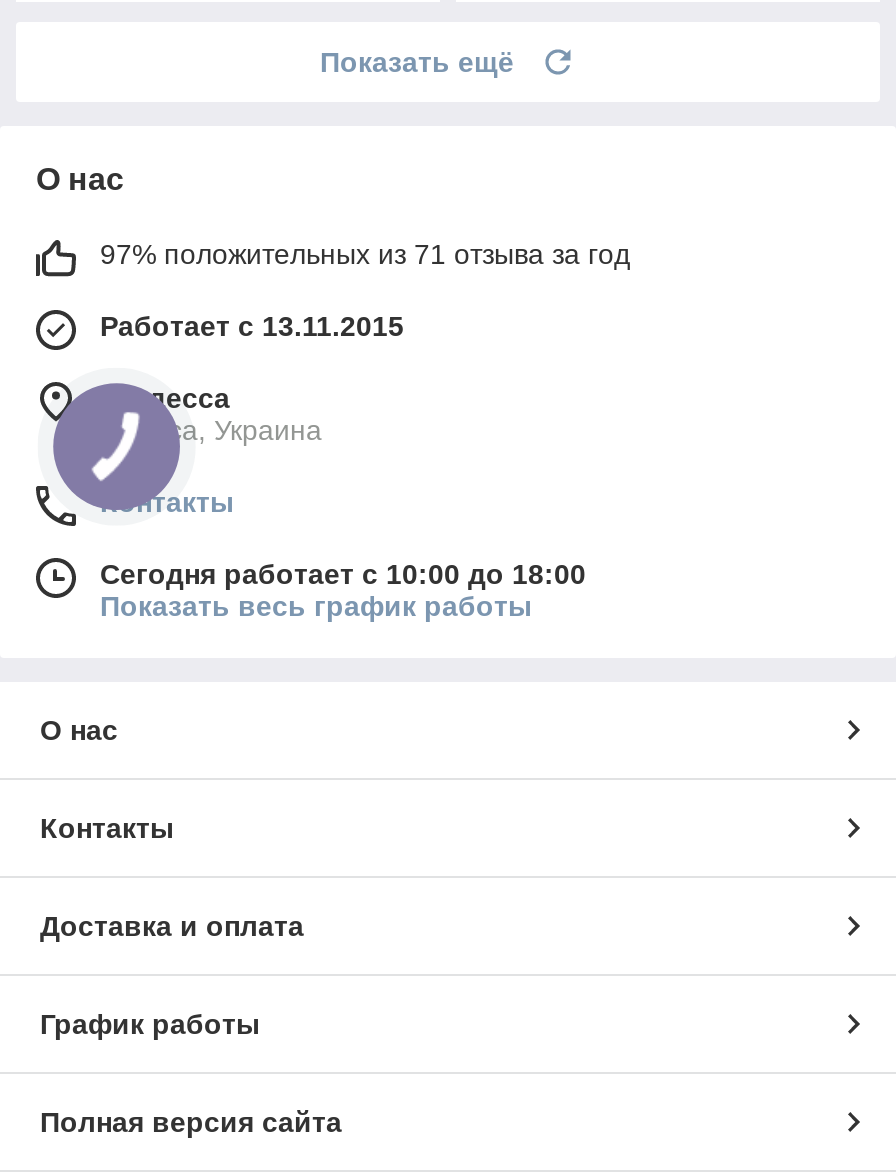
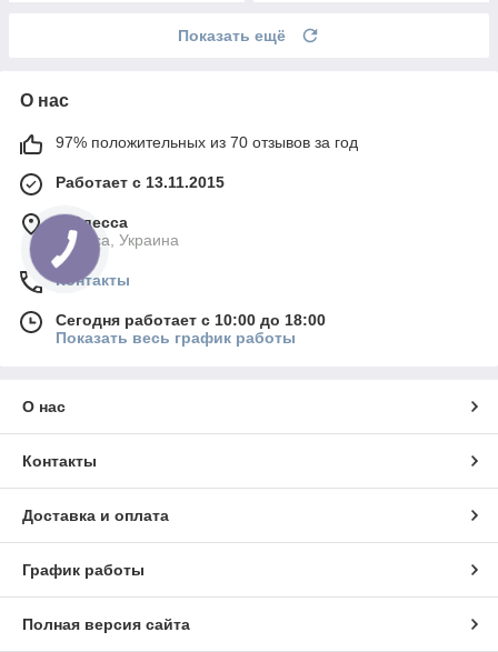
[100,238,630,270] 97% положительных из 71 отзыва за год -> [56,133,358,151] 97% положительных из 70 отзывов за год

